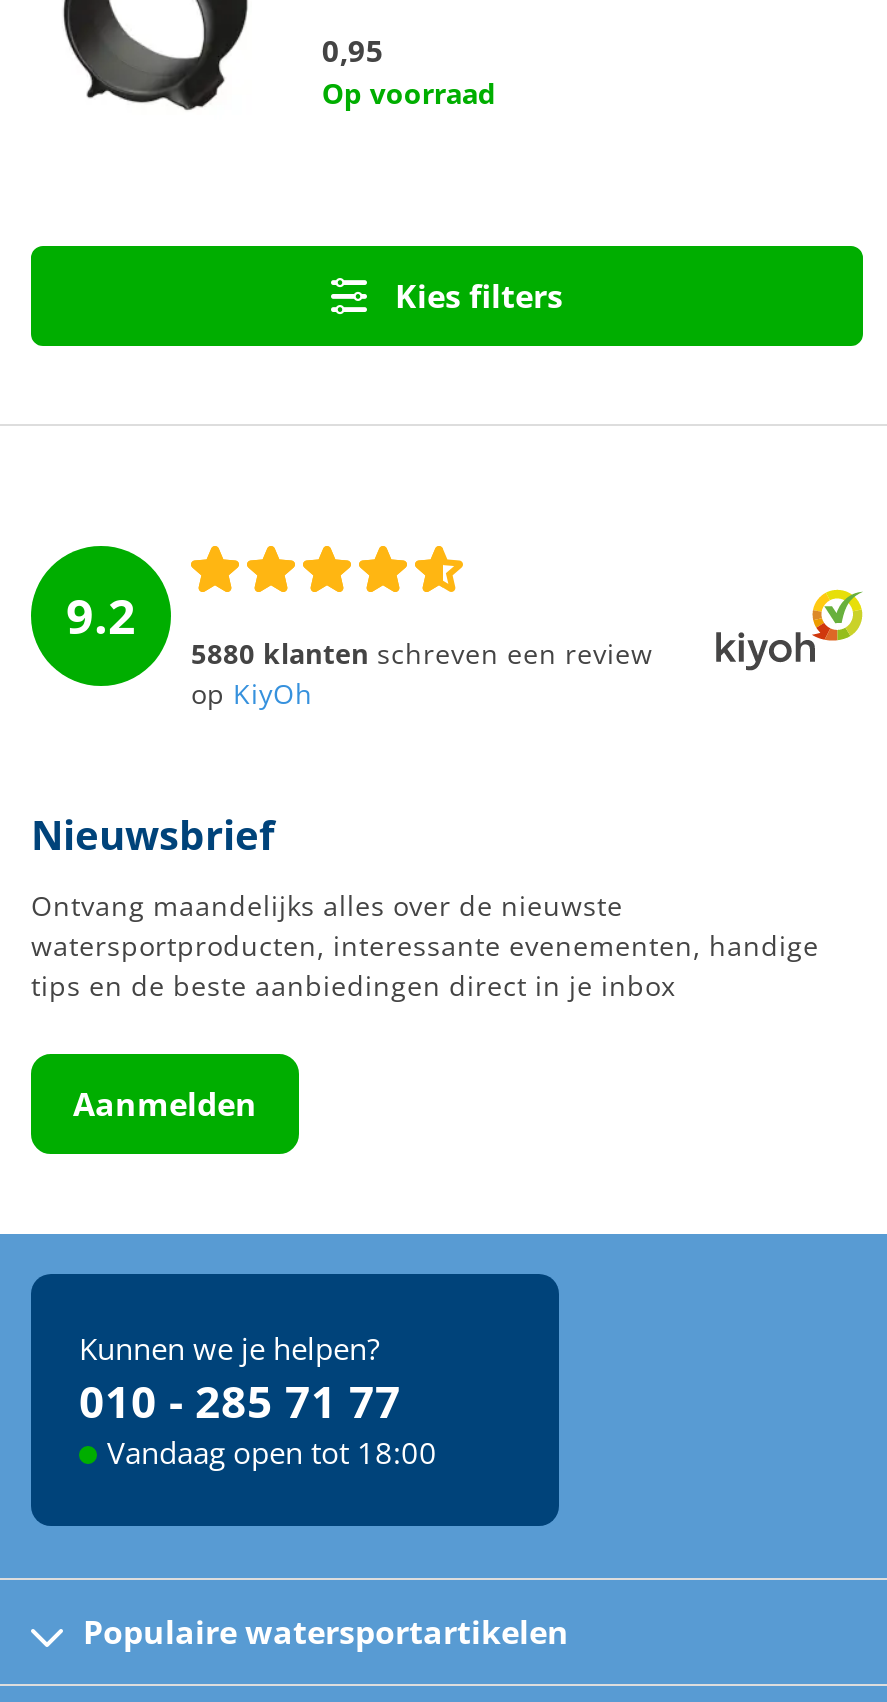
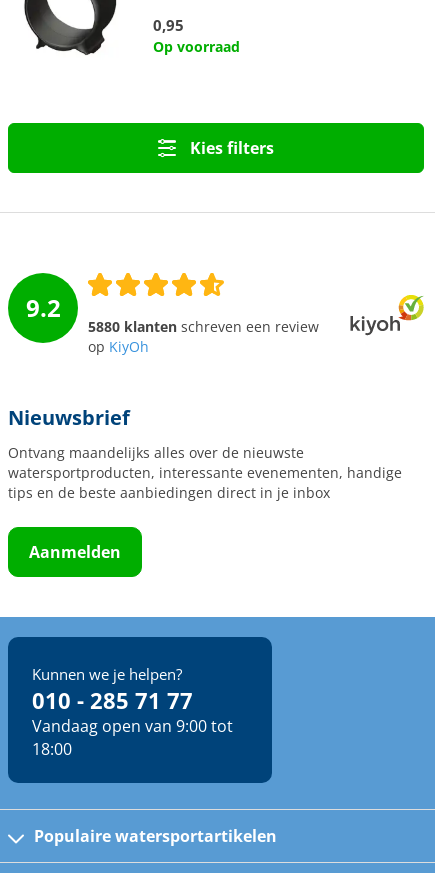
[107,1431,437,1471] Vandaag open tot 18:00 -> [32,715,233,760] Vandaag open van 9:00 tot | 18:00

